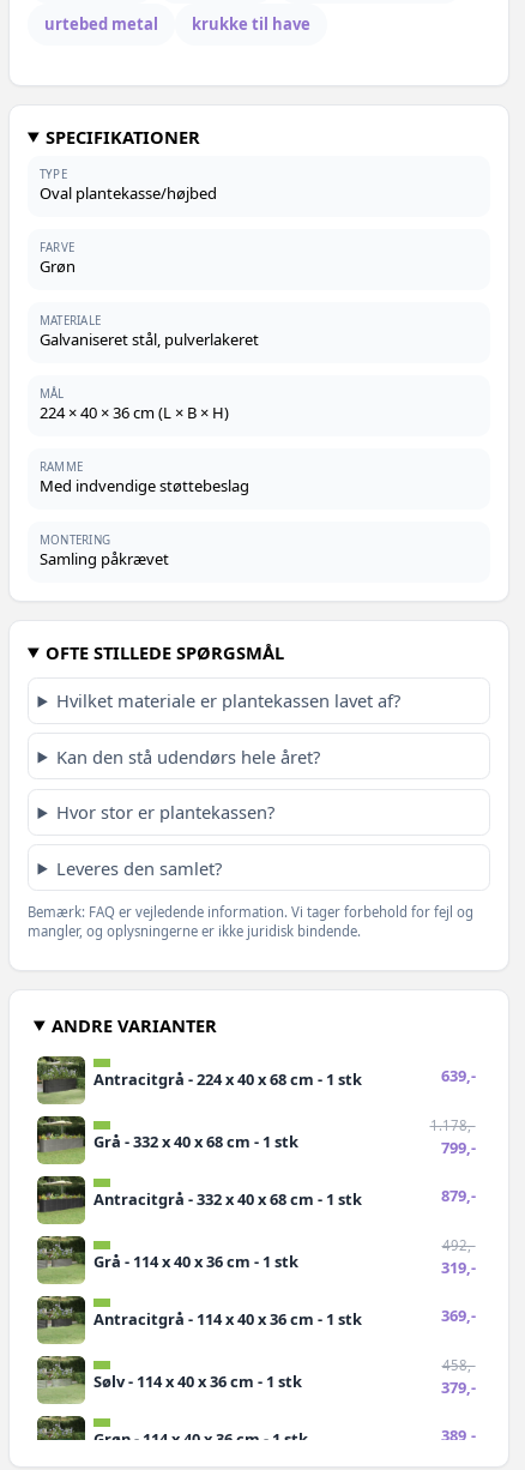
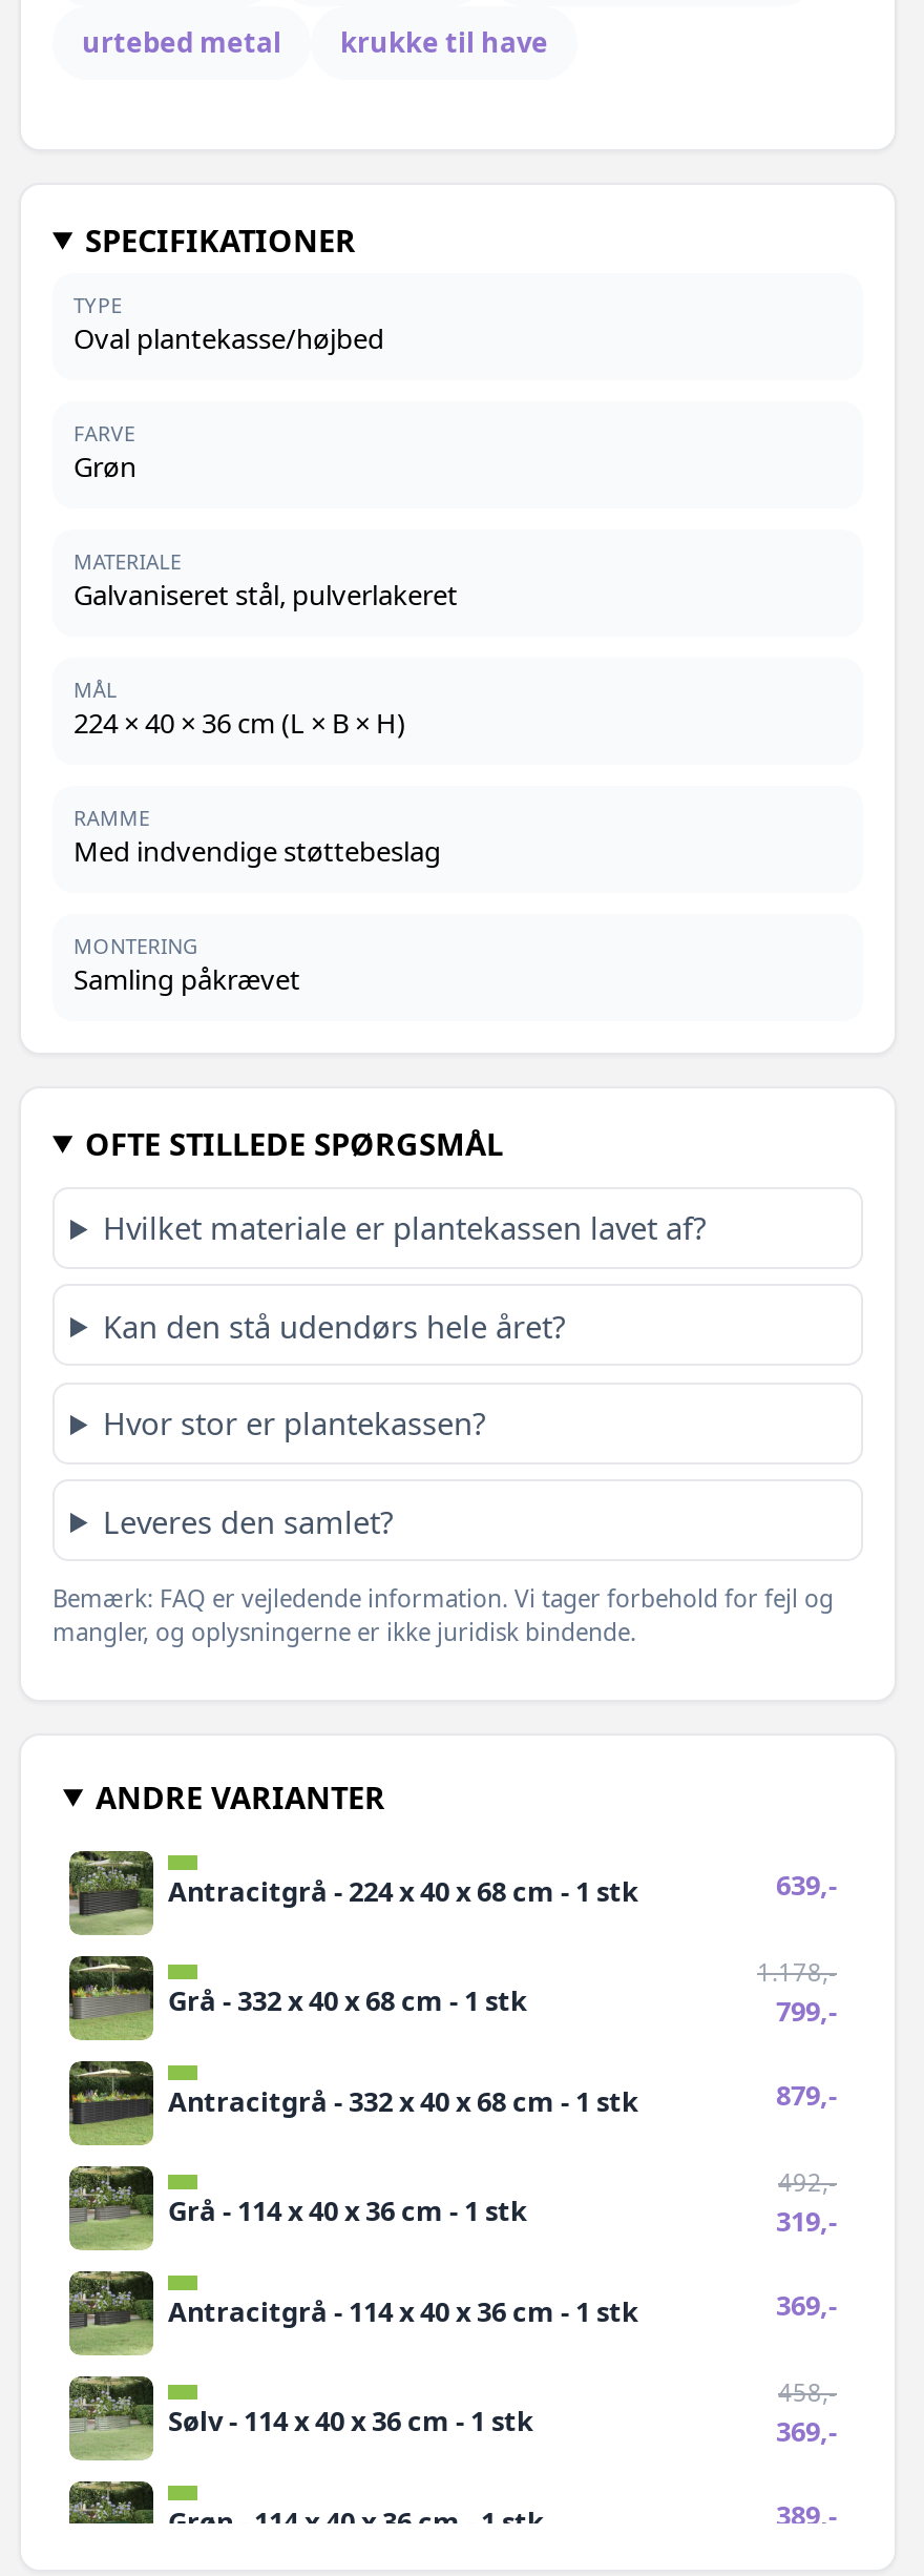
[440,1376,475,1398] 379,- -> [776,2411,837,2449] 369,-

